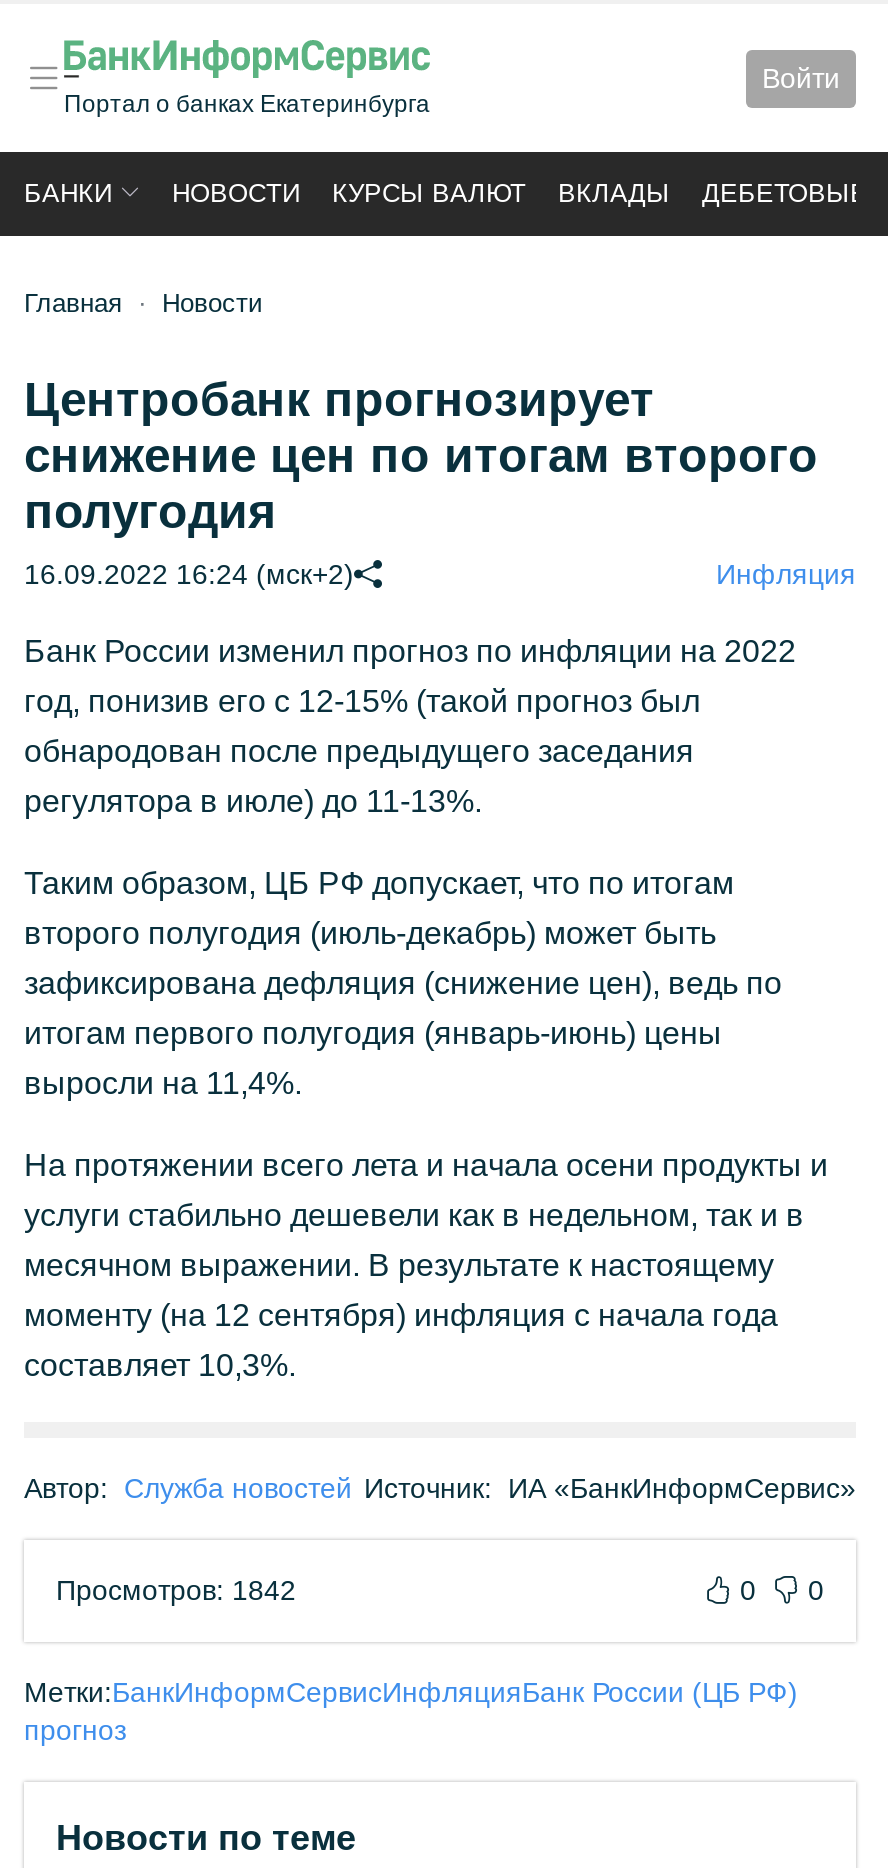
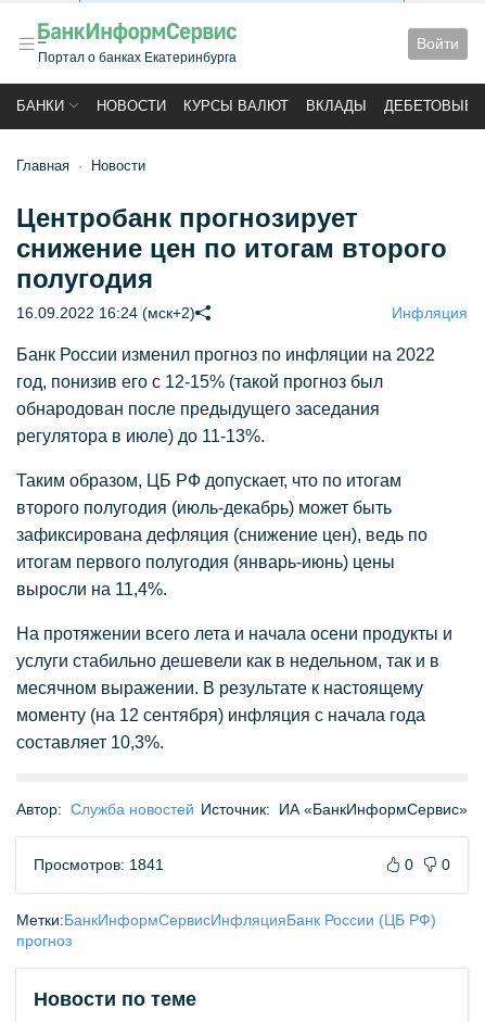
[56,1574,296,1606] Просмотров: 1842 -> [34,856,164,873] Просмотров: 1841

